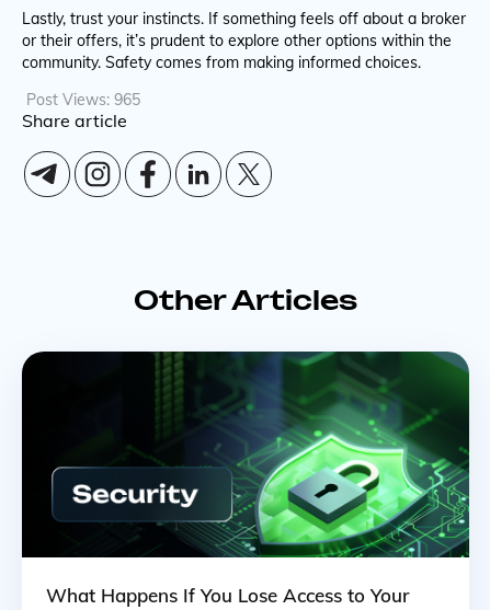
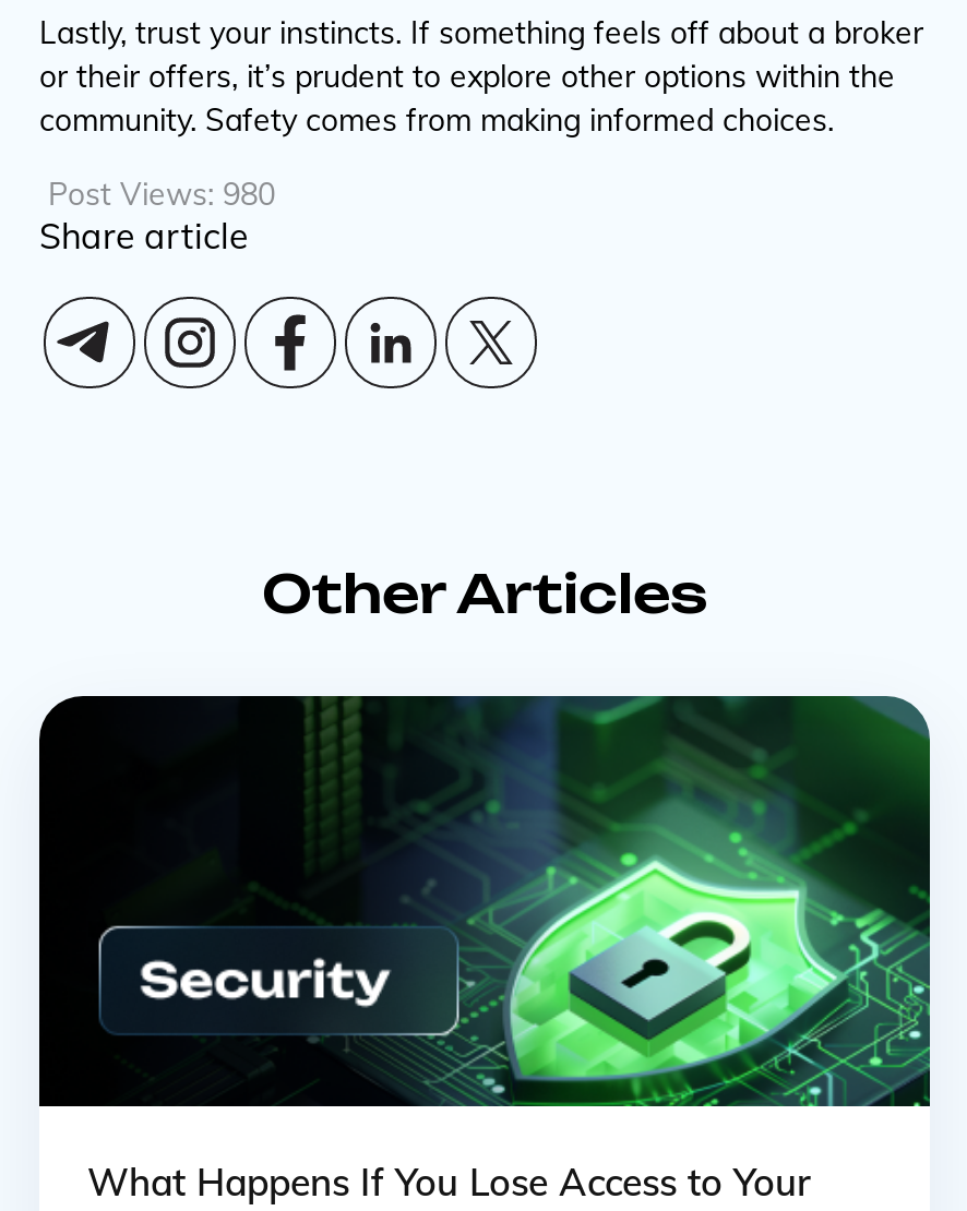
[26,90,140,110] Post Views: 965 -> [48,175,275,214] Post Views: 980

